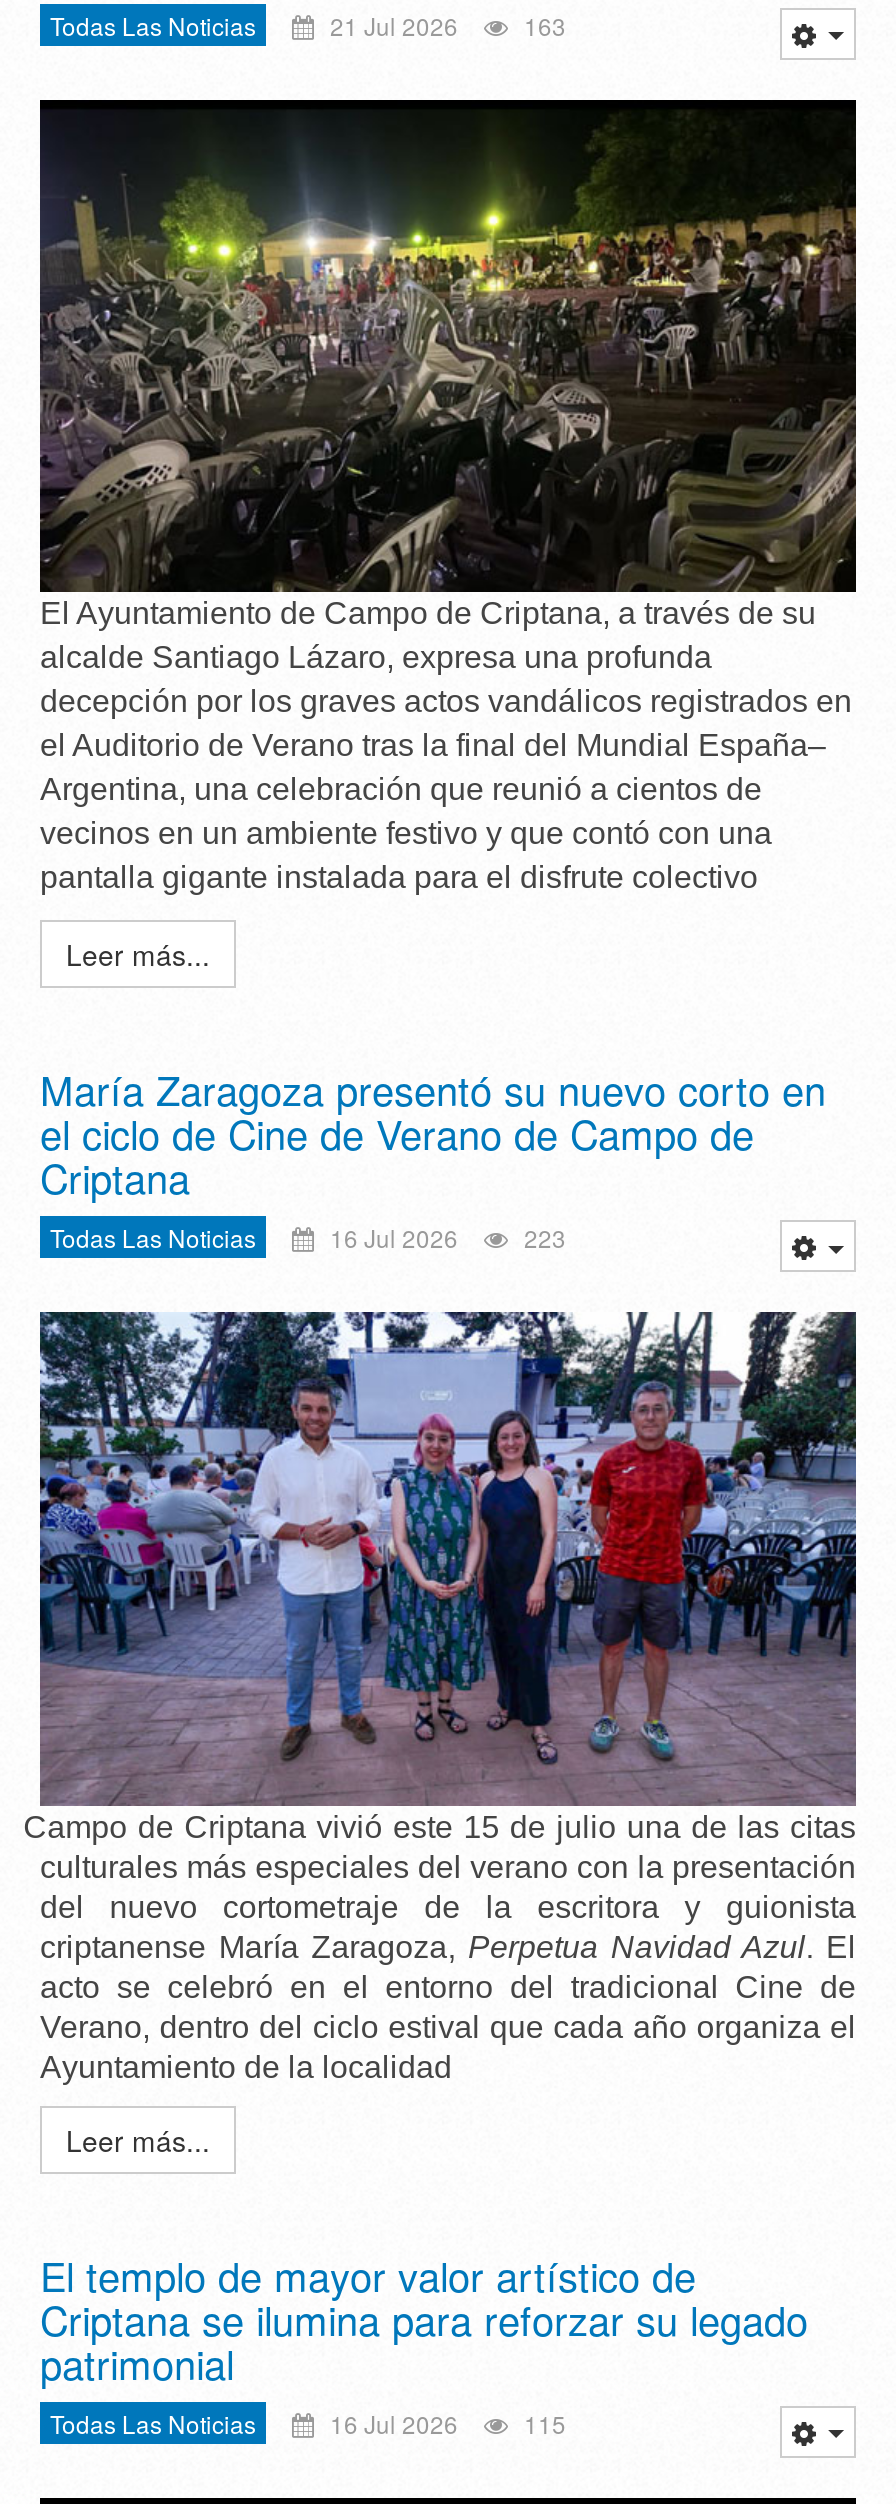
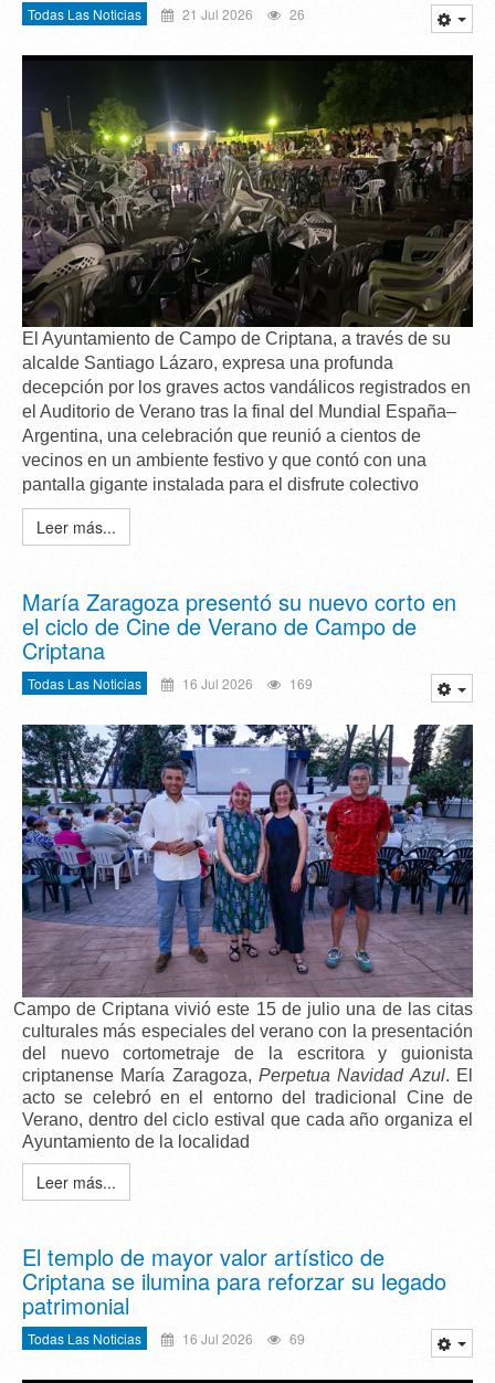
[50,8,566,42] Todas Las Noticias 21 Jul 2026 163 -> [28,4,305,23] Todas Las Noticias 21 Jul 2026 26
[50,1221,566,1255] Todas Las Noticias 16 Jul 2026 223 -> [28,674,313,693] Todas Las Noticias 16 Jul 2026 169
[50,2405,566,2439] Todas Las Noticias 16 Jul 2026 115 -> [28,1329,305,1347] Todas Las Noticias 16 Jul 2026 69

